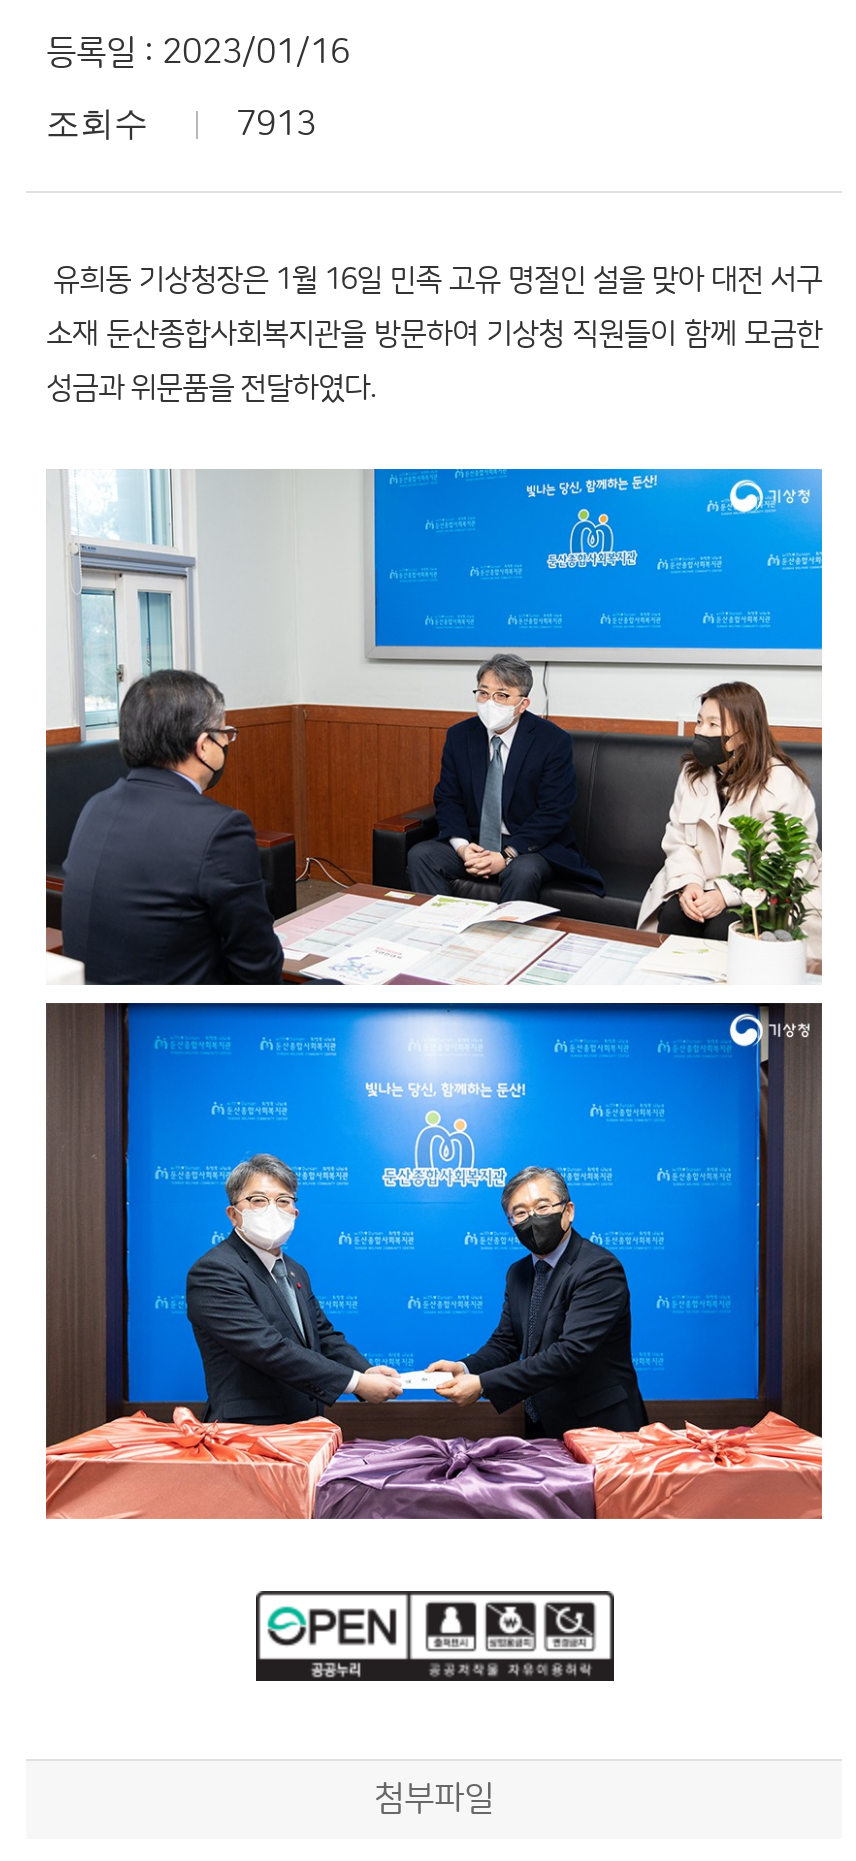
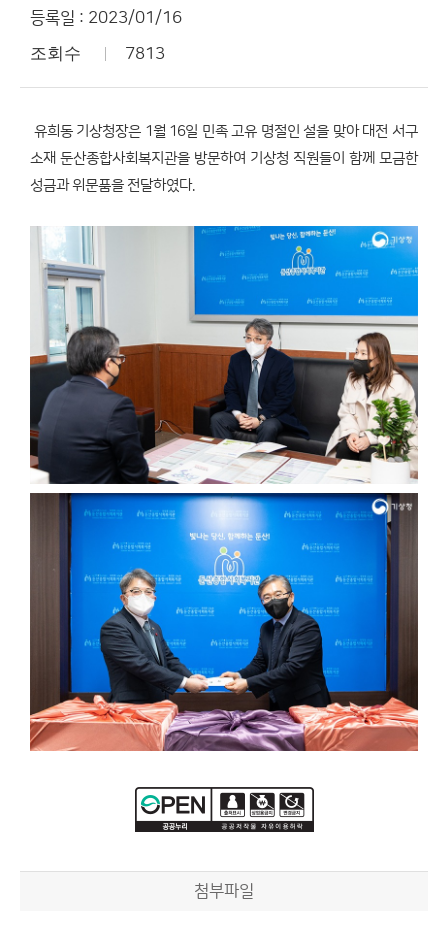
[228,107,316,143] 7913 -> [121,45,165,63] 7813

